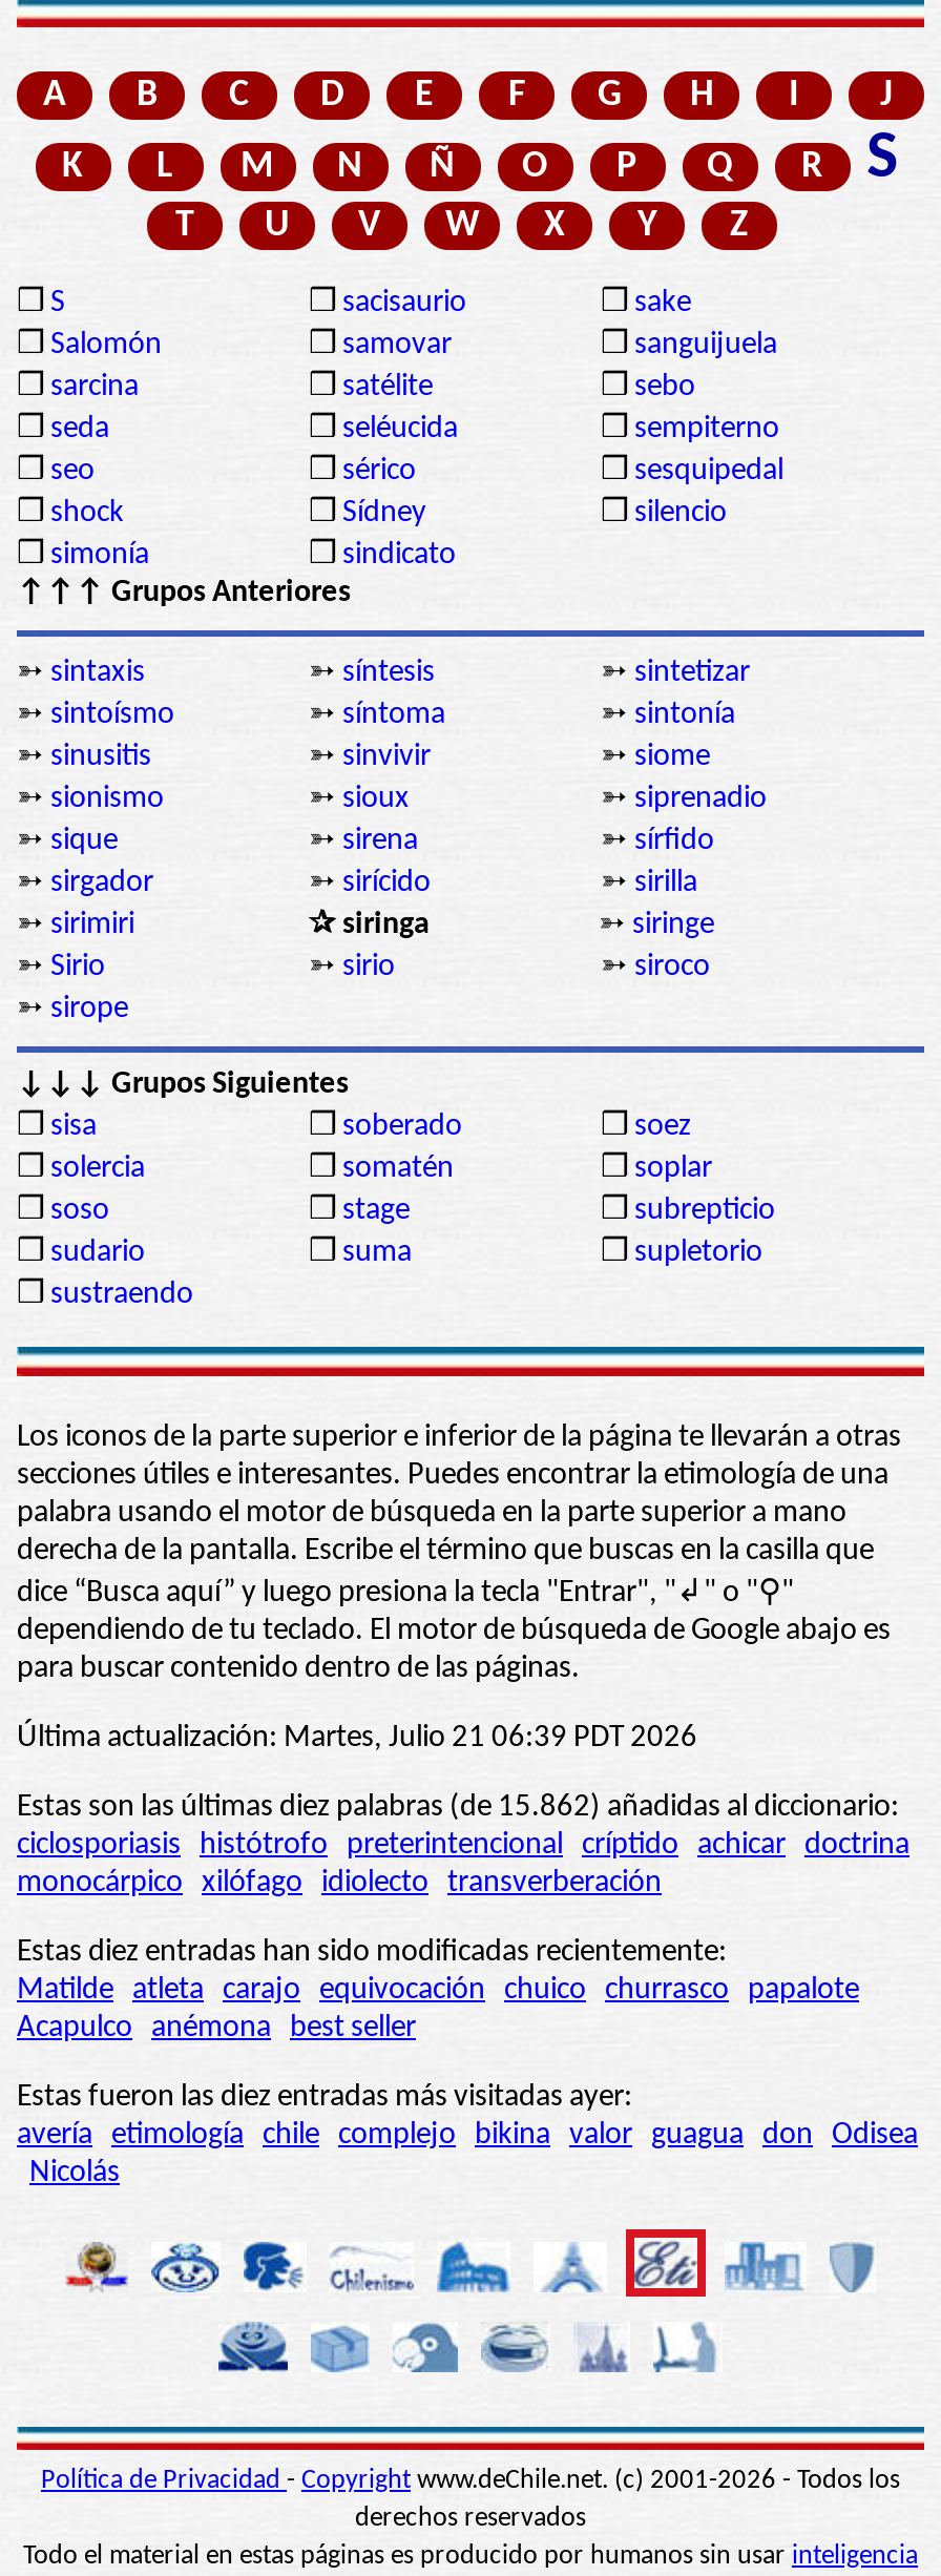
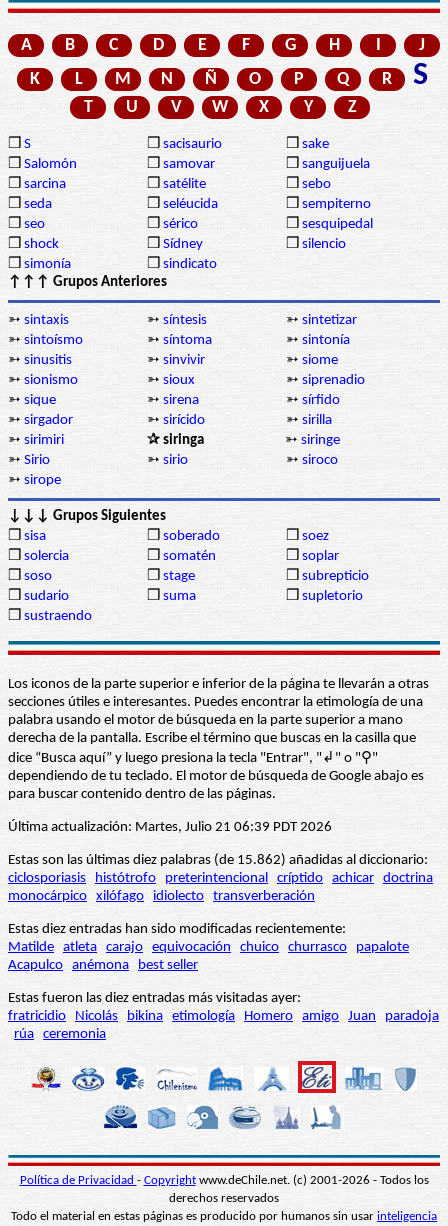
[17,2120,918,2190] avería etimología chile complejo bikina valor guagua don Odisea | Nicolás -> [8,1009,439,1042] fratricidio Nicolás bikina etimología Homero amigo Juan paradoja | rúa ceremonia

